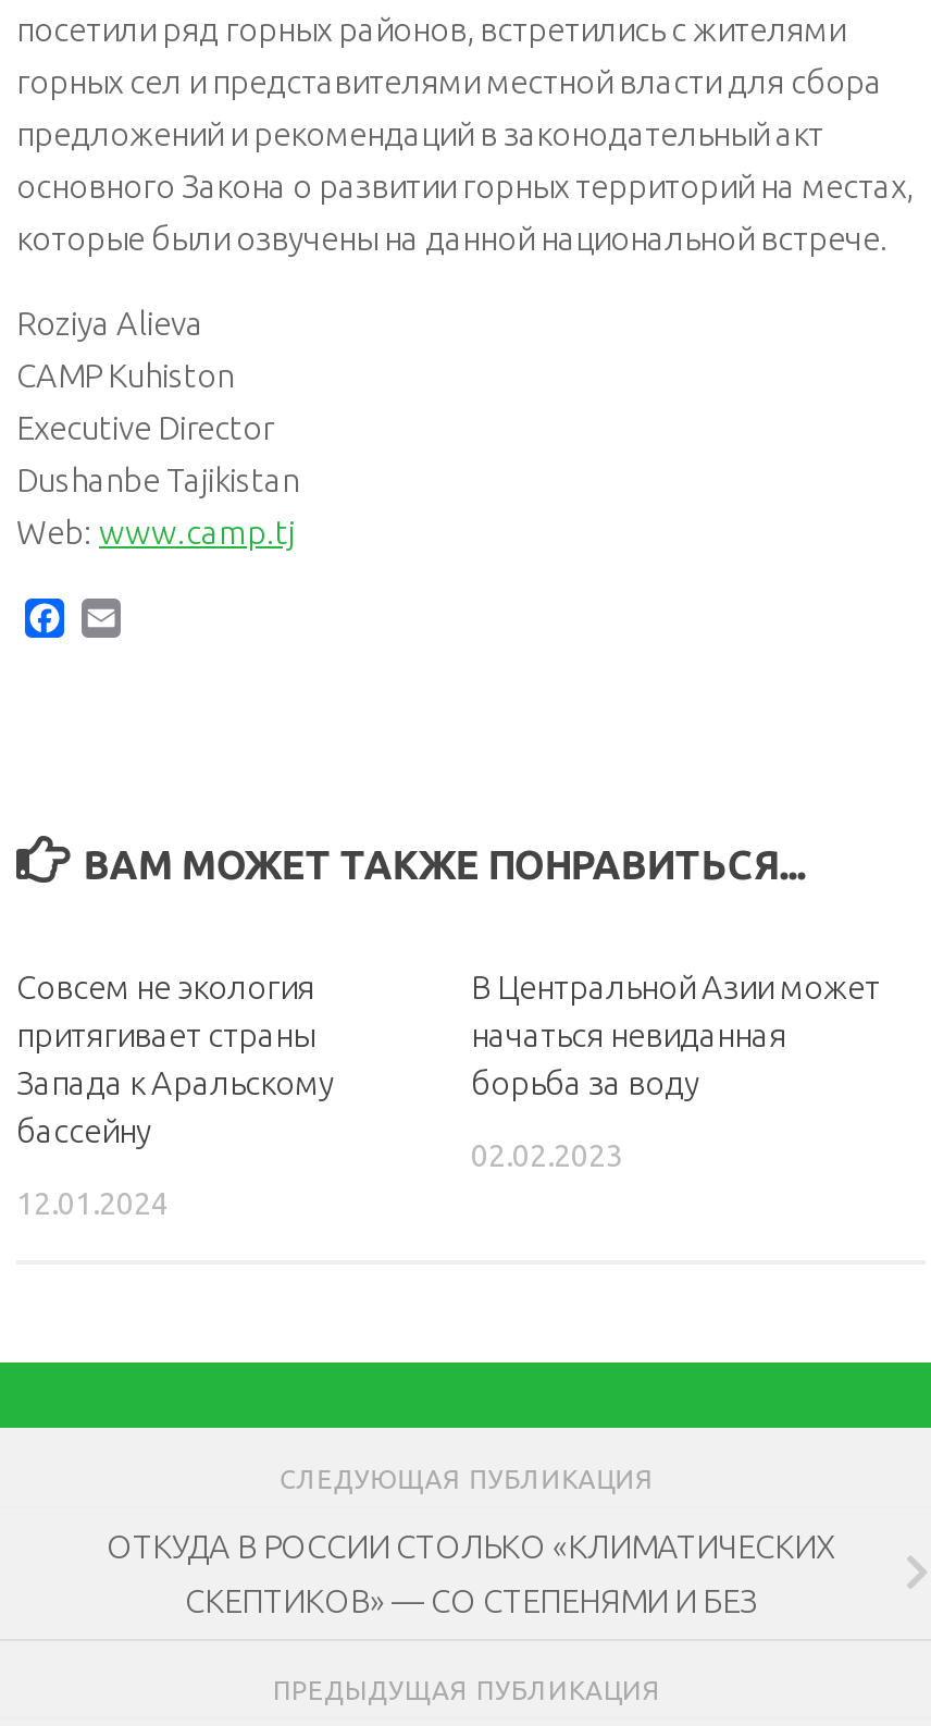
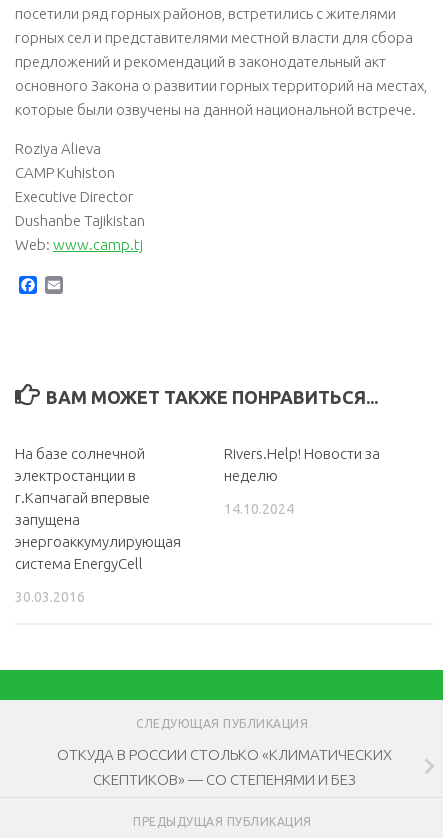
[16,967,334,1148] Совсем не экология | притягивает страны | Запада к Аральскому | бассейну -> [15,445,181,572] На базе солнечной | электростанции в | г.Капчагай впервые | запущена | энергоаккумулирующая | система EnergyCell
[471,967,880,1100] В Центральной Азии может | начаться невиданная | борьба за воду -> [224,445,380,484] Rivers.Help! Новости за | неделю
[471,1137,623,1172] 02.02.2023 -> [224,501,294,517] 14.10.2024
[16,1185,169,1220] 12.01.2024 -> [15,589,85,605] 30.03.2016

